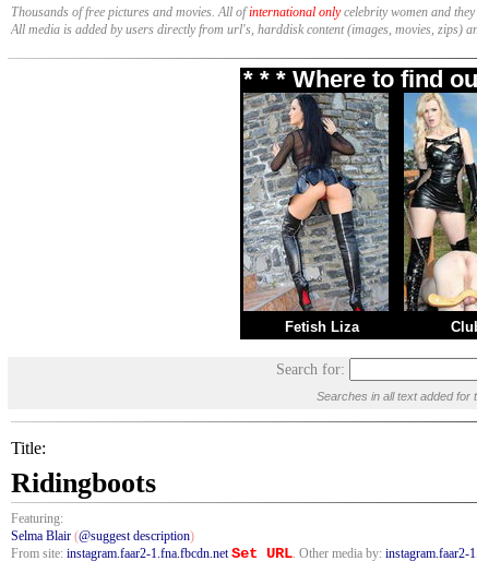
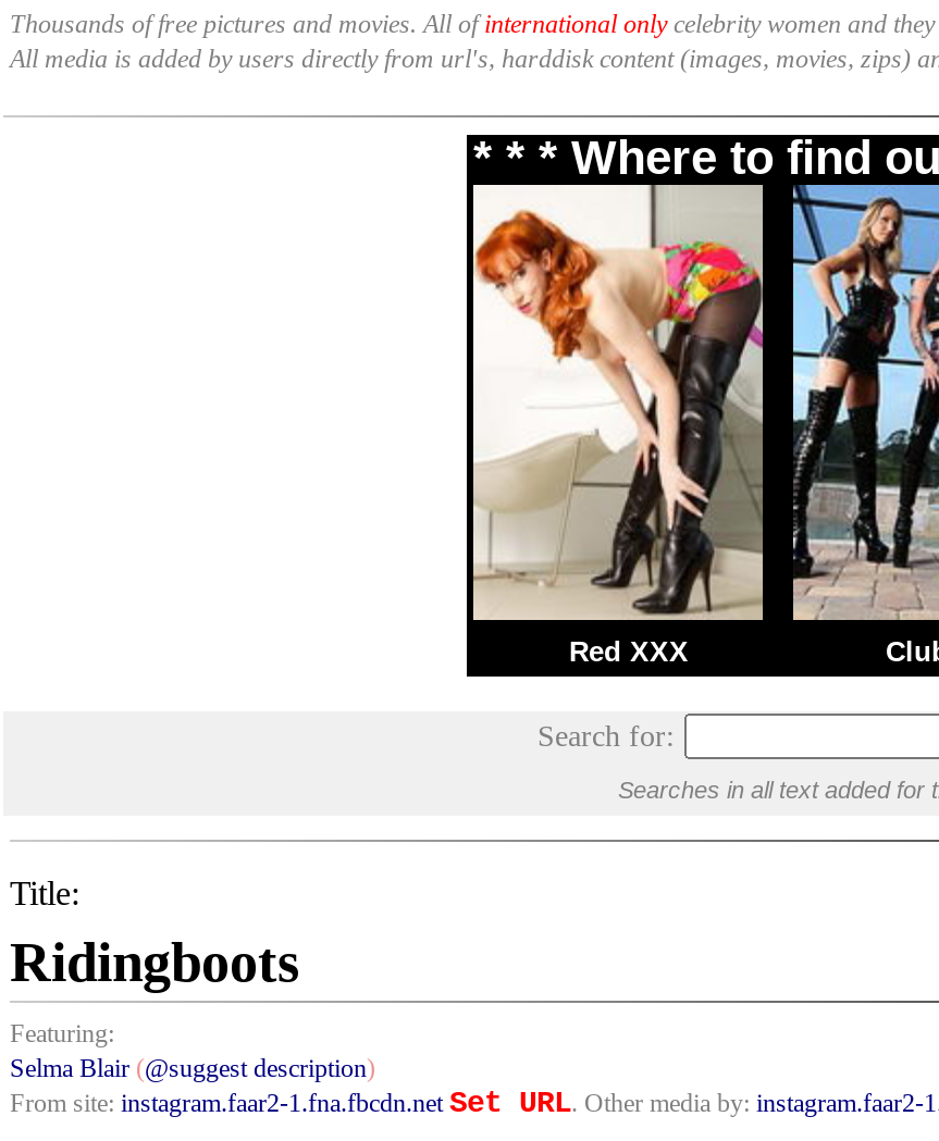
[243,96,389,335] [image] | Fetish Liza -> [471,191,763,668] [image] | Red XXX
[403,96,474,311] [image] -> [791,191,932,622] [image]

